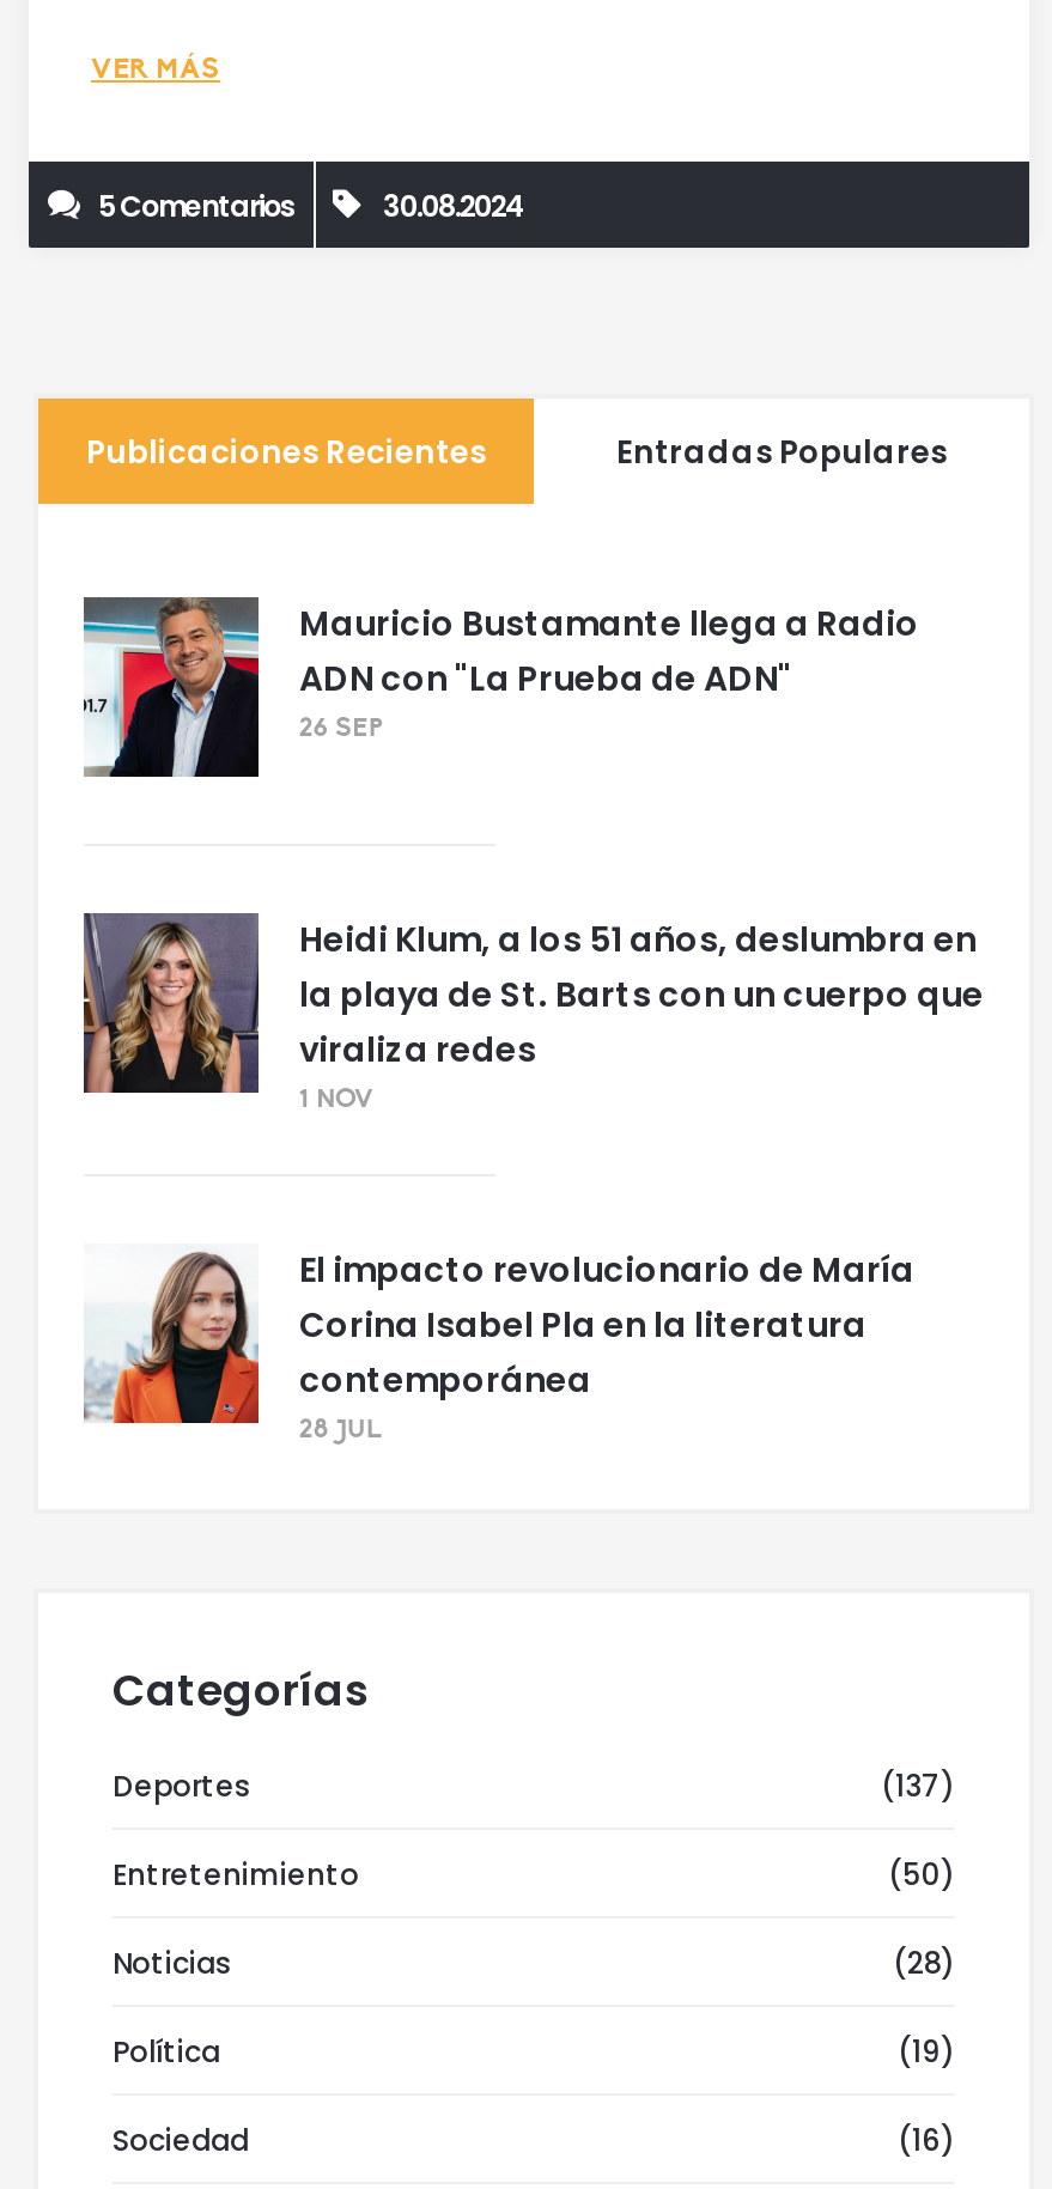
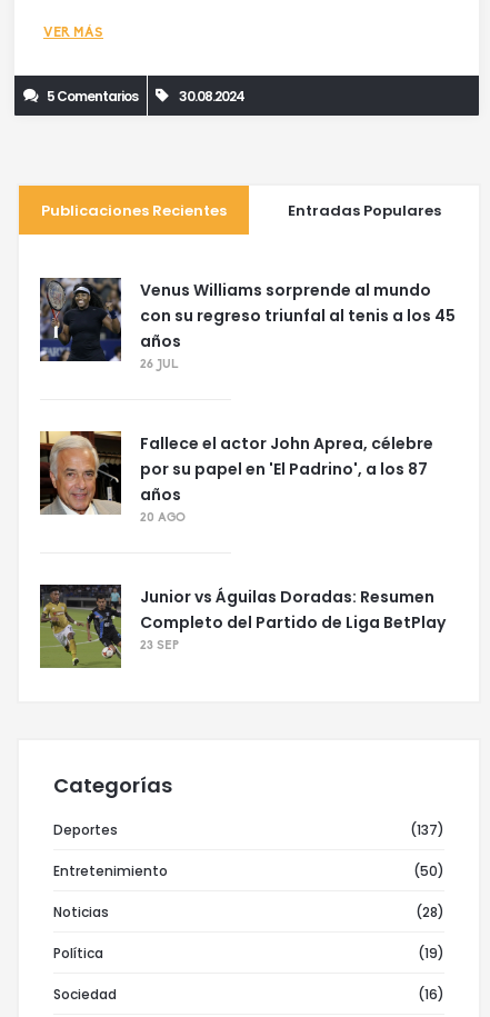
[81,597,919,779] [image] | Mauricio Bustamante llega a Radio | ADN con "La Prueba de ADN" | 26 SEP -> [39,278,456,371] [image] | Venus Williams sorprende al mundo | con su regreso triunfal al tenis a los 45 | años | 26 JUL
[81,911,984,1115] [image] | Heidi Klum, a los 51 años, deslumbra en | la playa de St. Barts con un cuerpo que | viraliza redes | 1 NOV -> [39,425,433,525] [image] | Fallece el actor John Aprea, célebre | por su papel en 'El Padrino', a los 87 | años | 20 AGO
[84,1246,914,1445] [image] | El impacto revolucionario de María | Corina Isabel Pla en la literatura | contemporánea | 28 JUL -> [39,582,446,669] [image] | Junior vs Águilas Doradas: Resumen | Completo del Partido de Liga BetPlay | 23 SEP

